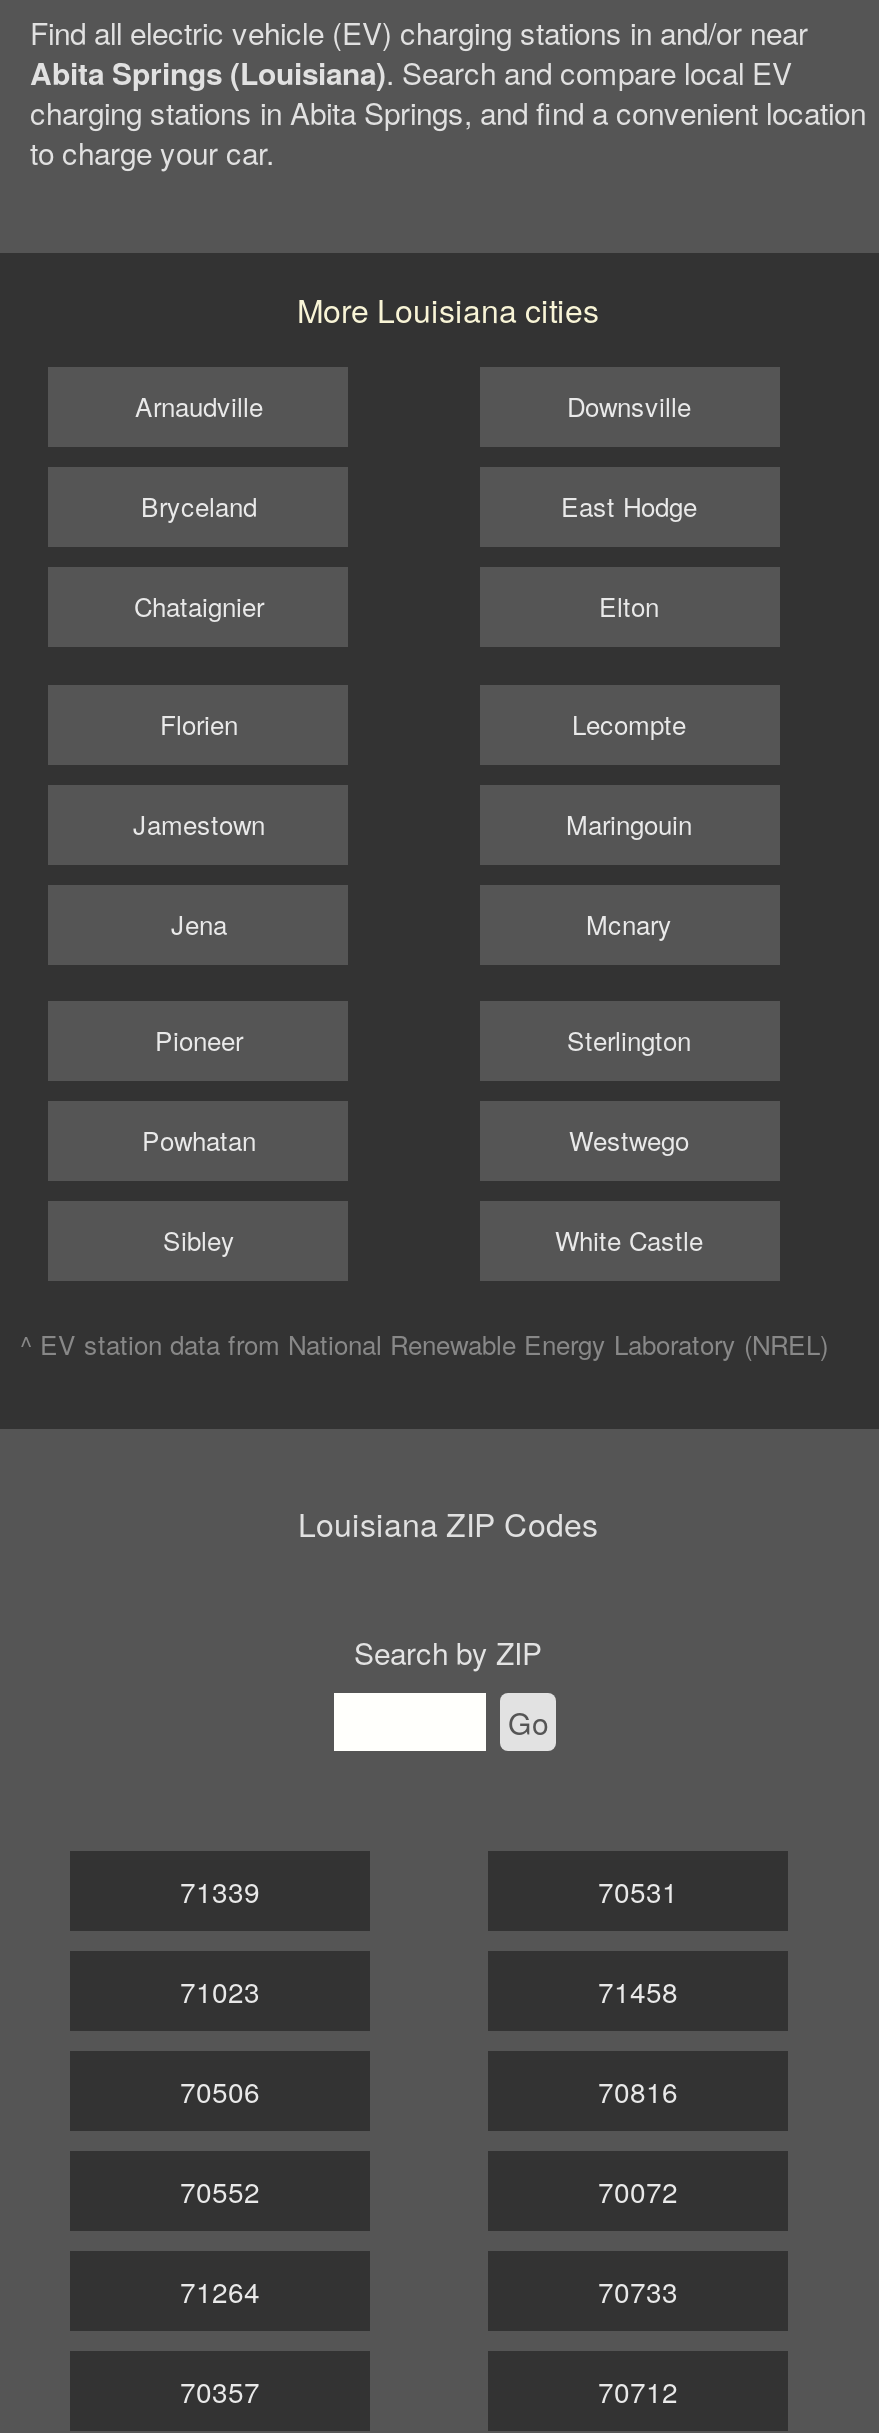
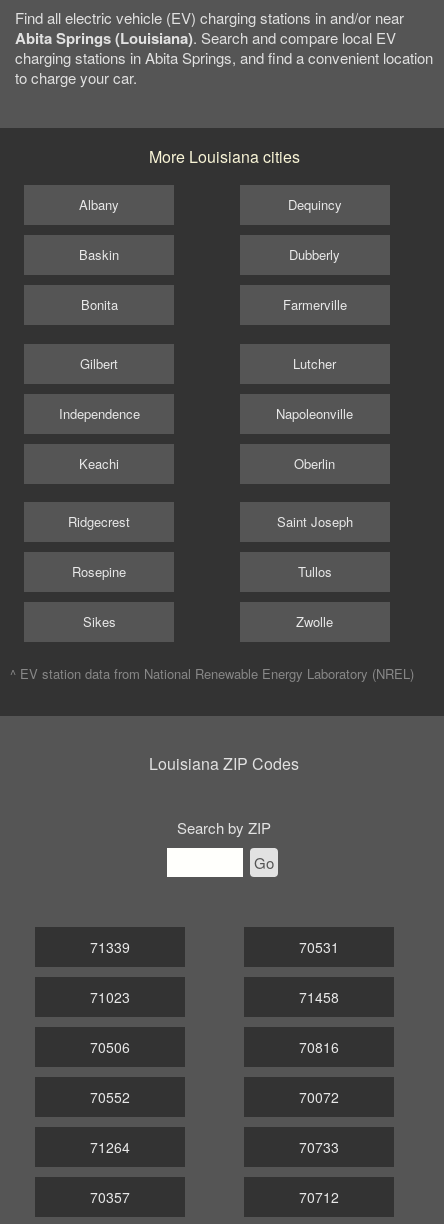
[135,386,263,424] Arnaudville -> [79,195,119,214] Albany
[567,386,691,424] Downsville -> [287,195,341,214] Dequincy
[141,486,257,524] Bryceland -> [79,245,119,264] Baskin
[561,486,697,524] East Hodge -> [289,245,340,264] Dubberly
[134,586,264,624] Chataignier -> [81,295,118,314] Bonita
[599,586,659,624] Elton -> [282,295,346,314] Farmerville
[160,704,238,742] Florien -> [80,353,118,372] Gilbert
[572,704,686,742] Lecompte -> [293,353,336,372] Lutcher
[133,804,265,842] Jamestown -> [59,403,140,422] Independence
[566,804,692,842] Maringouin -> [276,403,353,422] Napoleonville
[171,904,227,942] Jena -> [79,453,119,472] Keachi
[586,904,672,942] Mcnary -> [294,453,335,472] Oberlin
[155,1022,243,1060] Pioneer -> [68,512,130,531] Ridgecrest
[567,1022,691,1060] Sterlington -> [276,512,352,531] Saint Joseph
[142,1122,256,1160] Powhatan -> [72,562,126,581] Rosepine
[569,1122,689,1160] Westwego -> [297,562,331,581] Tullos
[163,1222,235,1260] Sibley -> [83,612,116,631] Sikes
[555,1222,703,1260] White Castle -> [296,612,333,631] Zwolle

